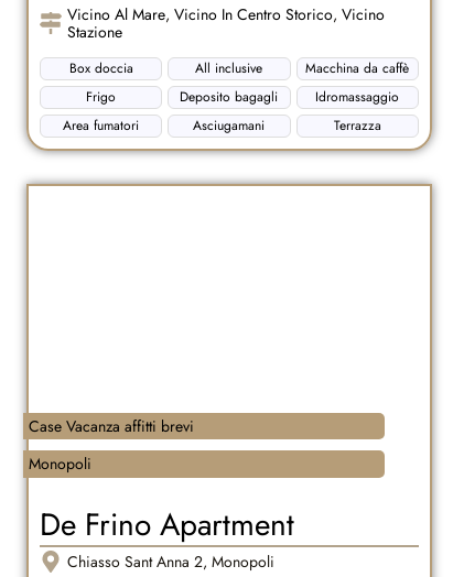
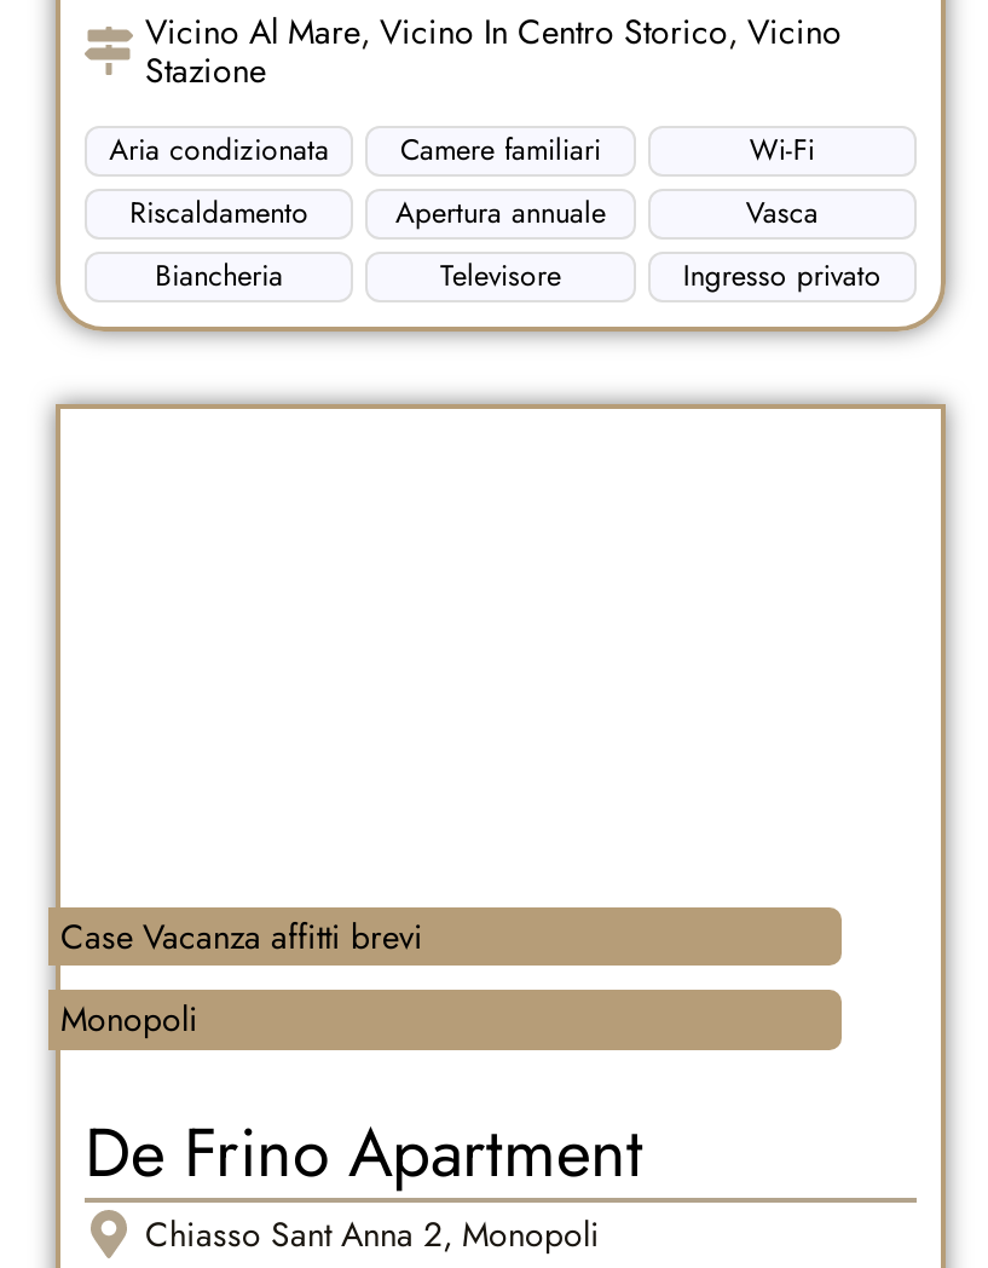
[63,58,409,136] Box doccia | All inclusive | Macchina da caffè | Frigo | Deposito bagagli | Idromassaggio | Area fumatori | Asciugamani | Terrazza -> [109,128,881,298] Aria condizionata | Camere familiari | Wi-Fi | Riscaldamento | Apertura annuale | Vasca | Biancheria | Televisore | Ingresso privato

